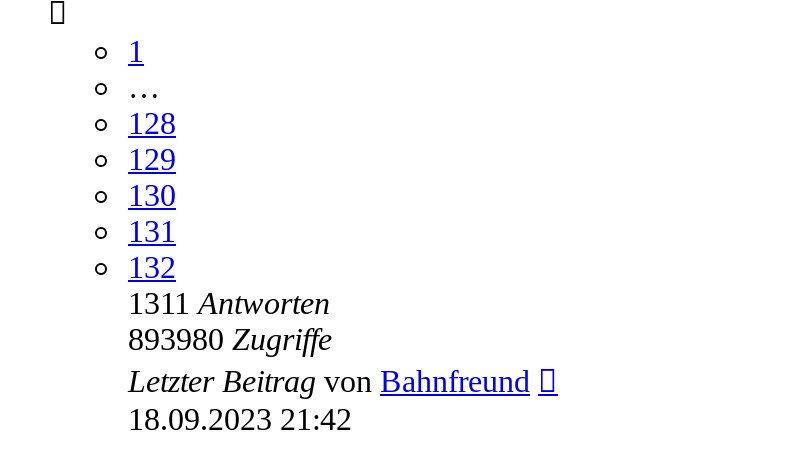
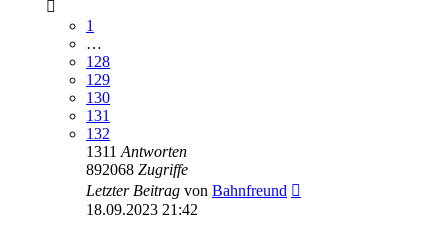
[128,322,332,356] 893980 Zugriffe -> [86,161,188,178] 892068 Zugriffe

